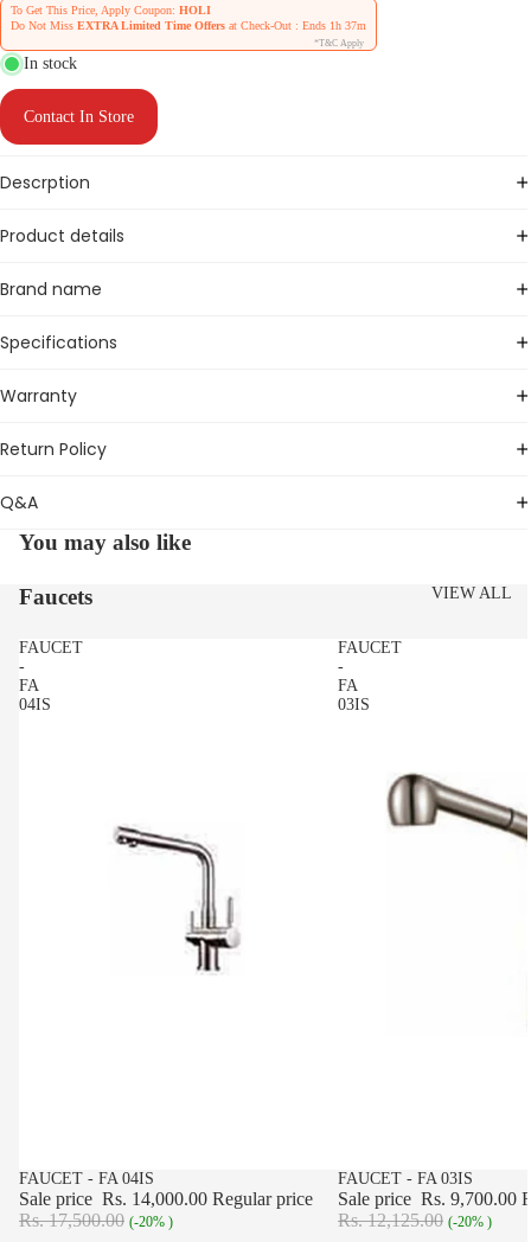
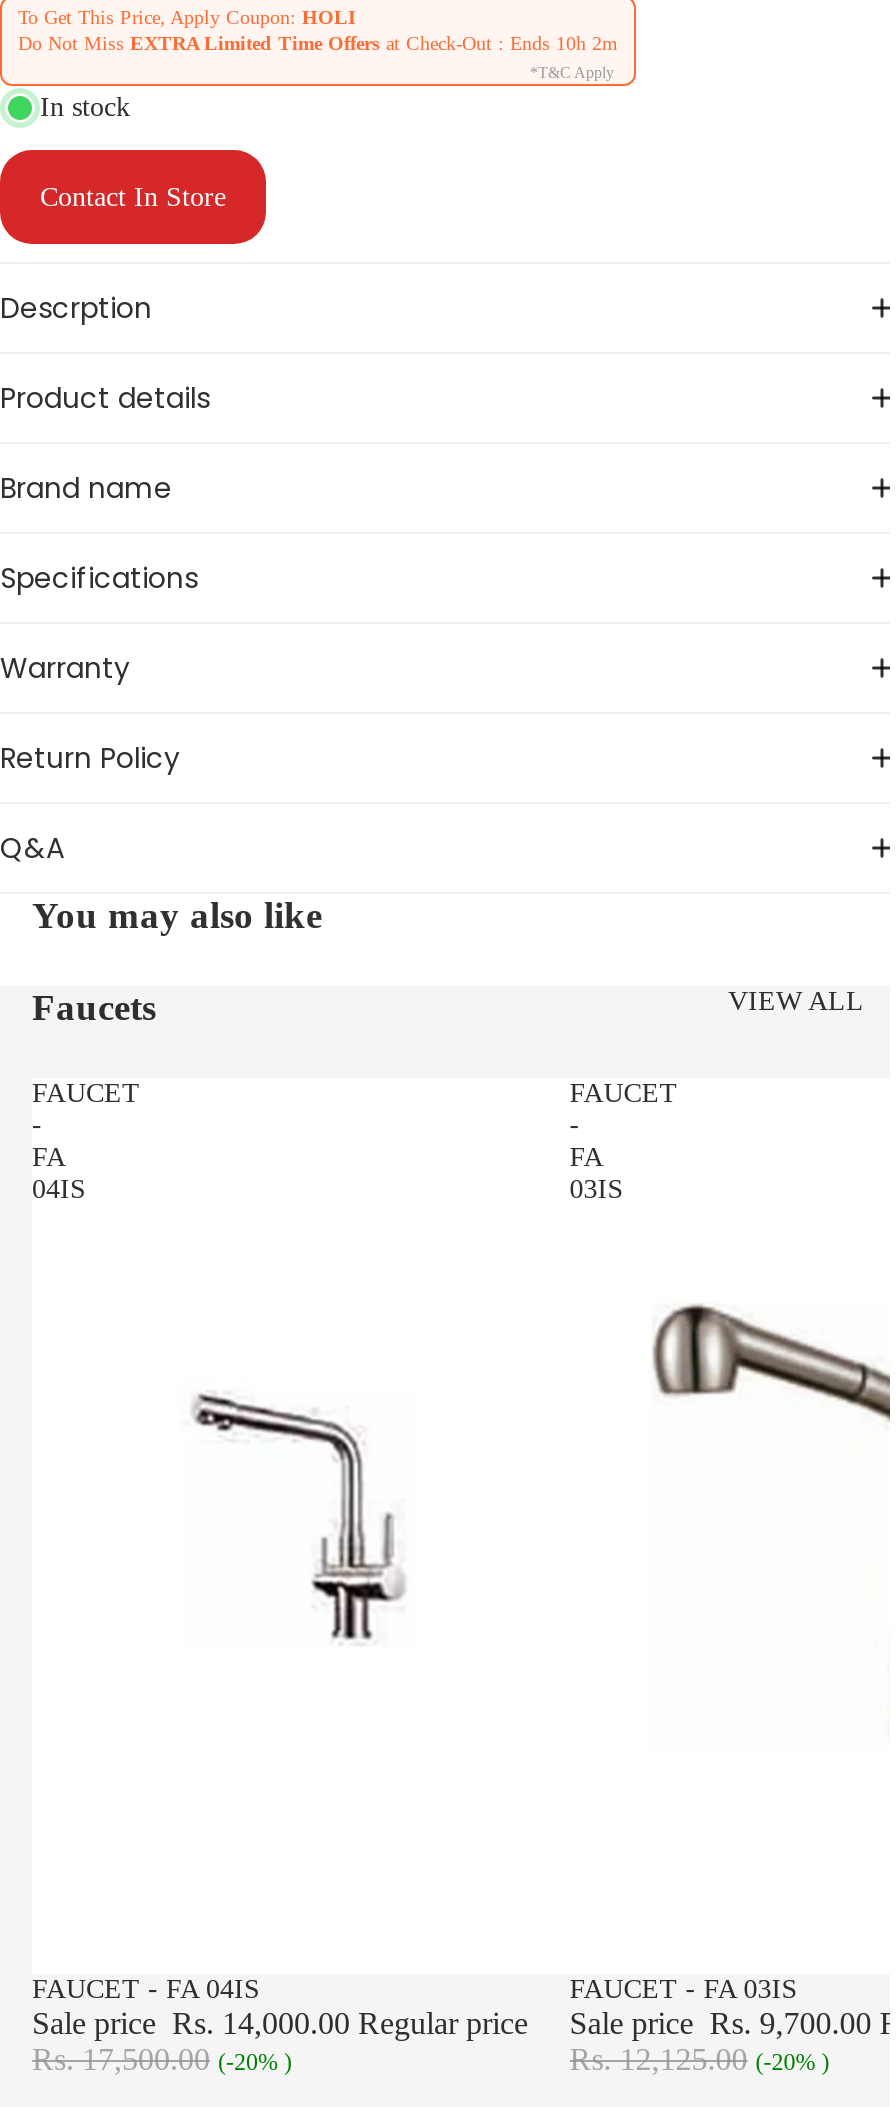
[11,20,366,33] Do Not Miss EXTRA Limited Time Offers at Check-Out : Ends 1h 37m -> [18,33,618,55] Do Not Miss EXTRA Limited Time Offers at Check-Out : Ends 10h 2m

